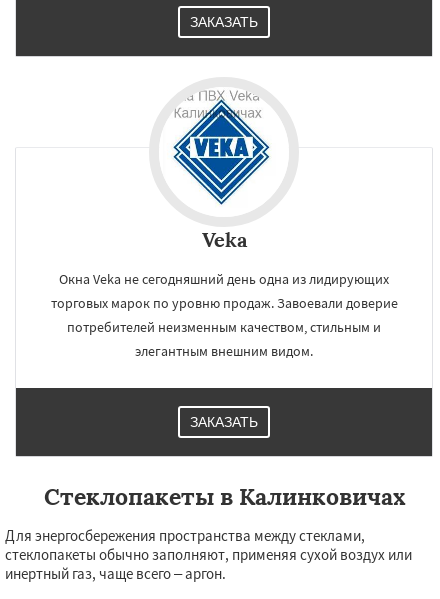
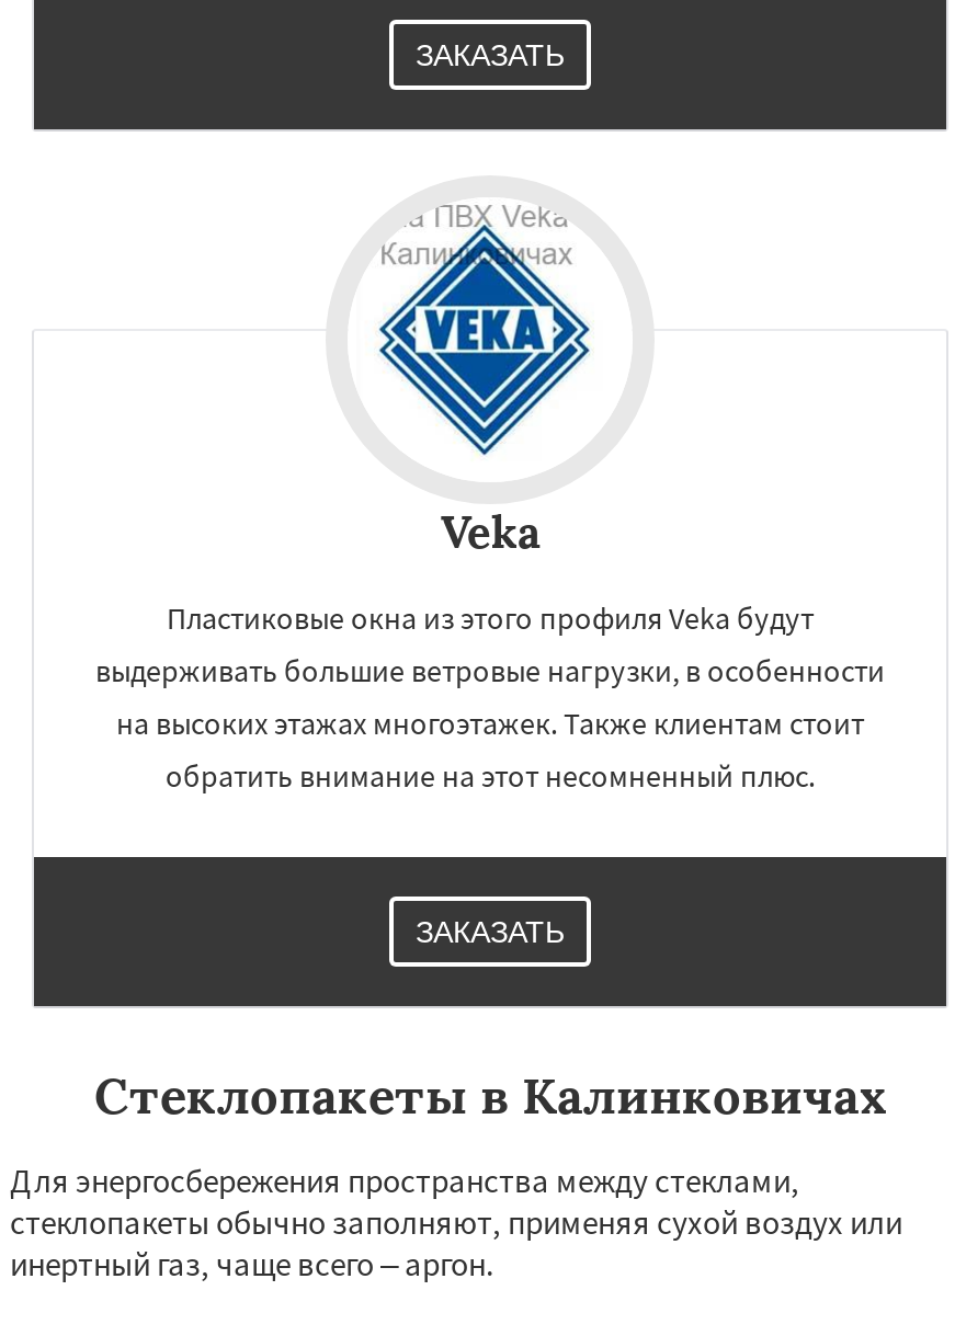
[50,270,397,360] Окна Veka не сегодняшний день одна из лидирующих | торговых марок по уровню продаж. Завоевали доверие | потребителей неизменным качеством, стильным и | элегантным внешним видом. -> [95,598,885,796] Пластиковые окна из этого профиля Veka будут | выдерживать большие ветровые нагрузки, в особенности | на высоких этажах многоэтажек. Также клиентам стоит | обратить внимание на этот несомненный плюс.

